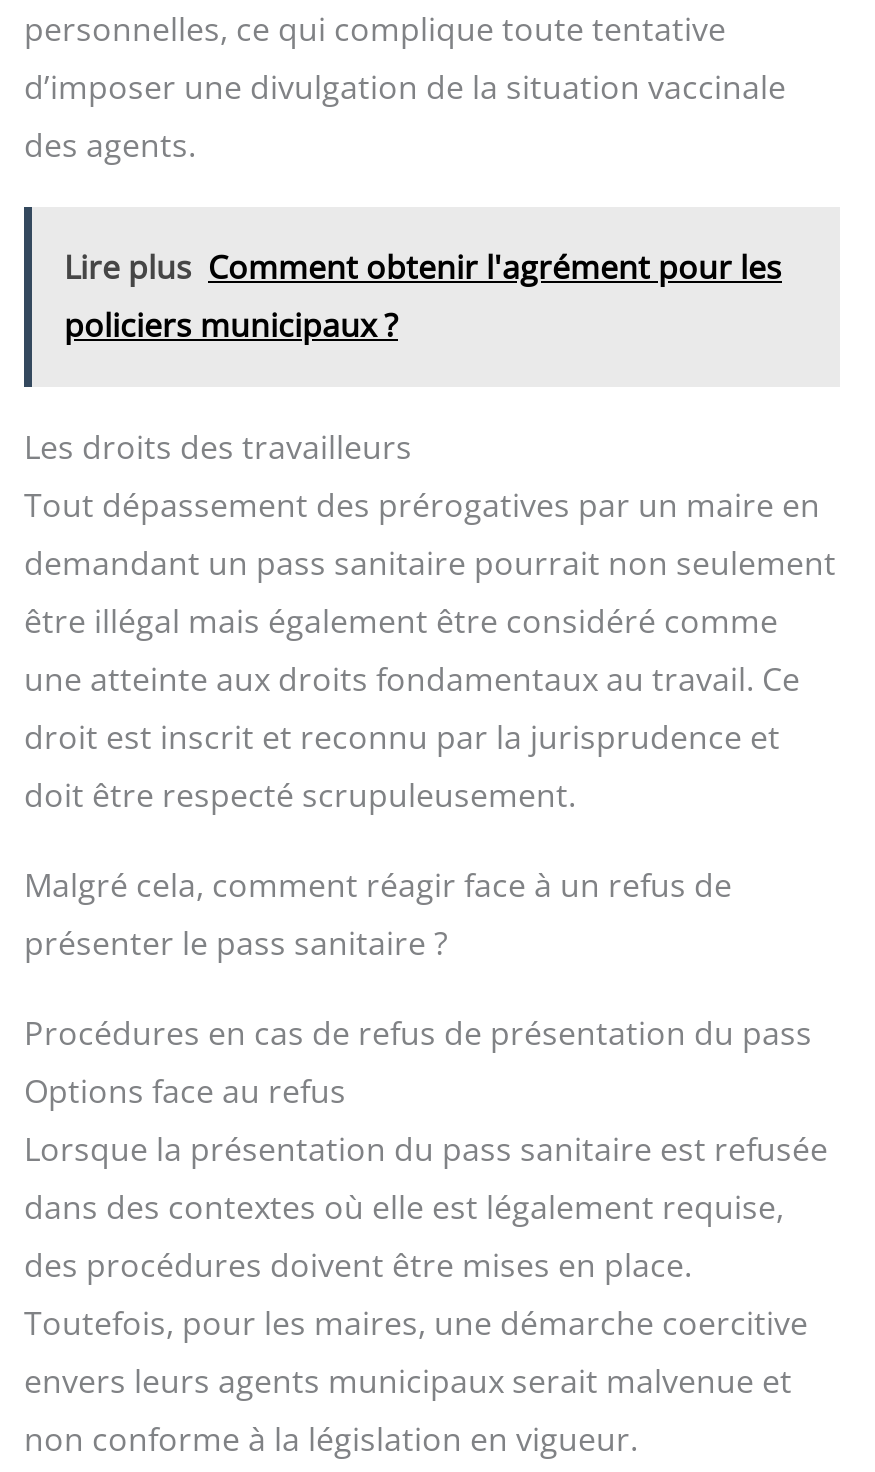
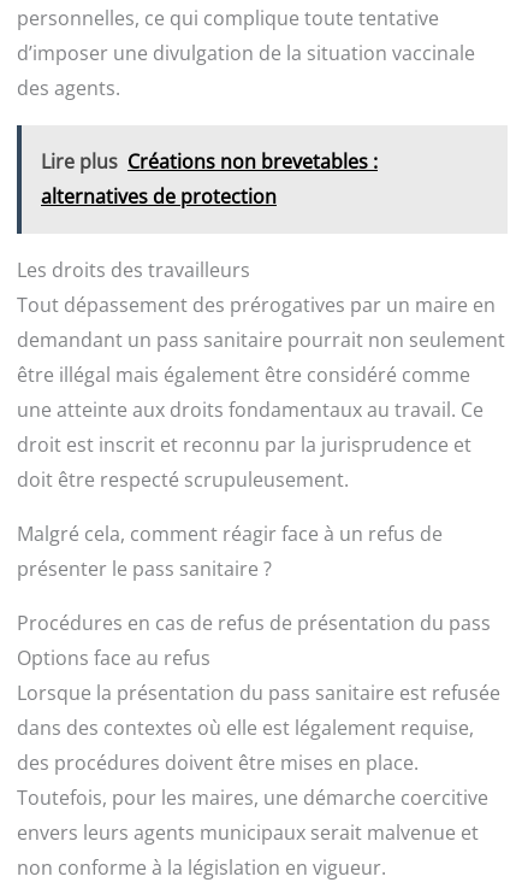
[64,245,782,347] Lire plus Comment obtenir l'agrément pour les | policiers municipaux ? -> [41,148,378,209] Lire plus Créations non brevetables : | alternatives de protection

